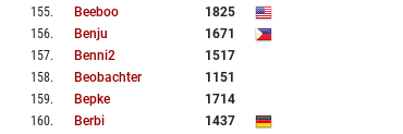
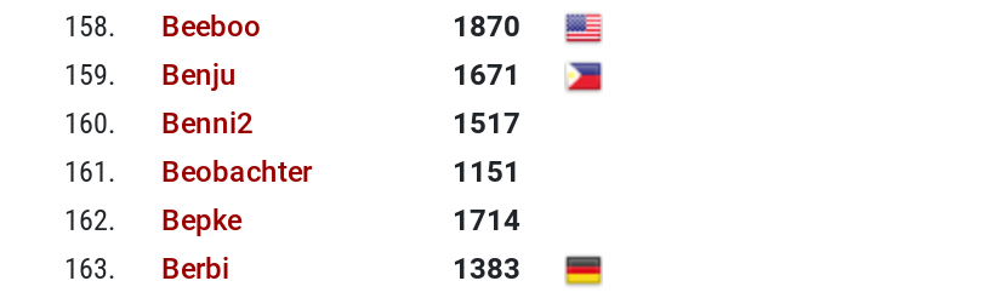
[30,5,119,20] 155. Beeboo -> [64,10,261,44] 158. Beeboo
[205,5,235,20] 1825 -> [453,10,520,44] 1870
[30,26,108,42] 156. Benju -> [64,59,237,93] 159. Benju
[30,48,115,63] 157. Benni2 -> [64,107,254,141] 160. Benni2
[30,70,142,85] 158. Beobachter -> [64,156,312,189] 161. Beobachter
[30,92,110,107] 159. Bepke -> [64,204,241,238] 162. Bepke
[30,114,105,129] 160. Berbi -> [64,252,229,286] 163. Berbi
[205,114,235,129] 1437 -> [453,252,520,286] 1383

